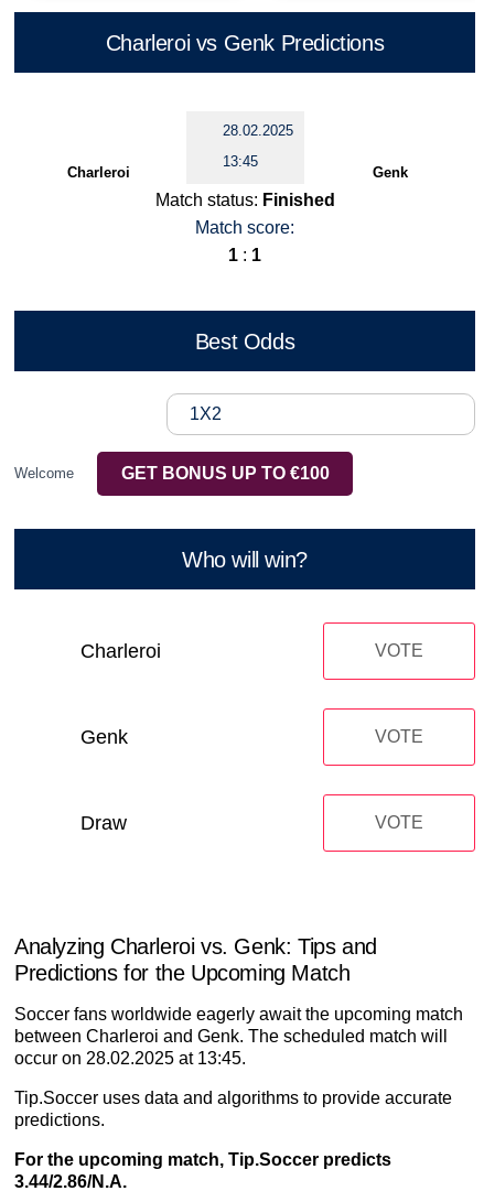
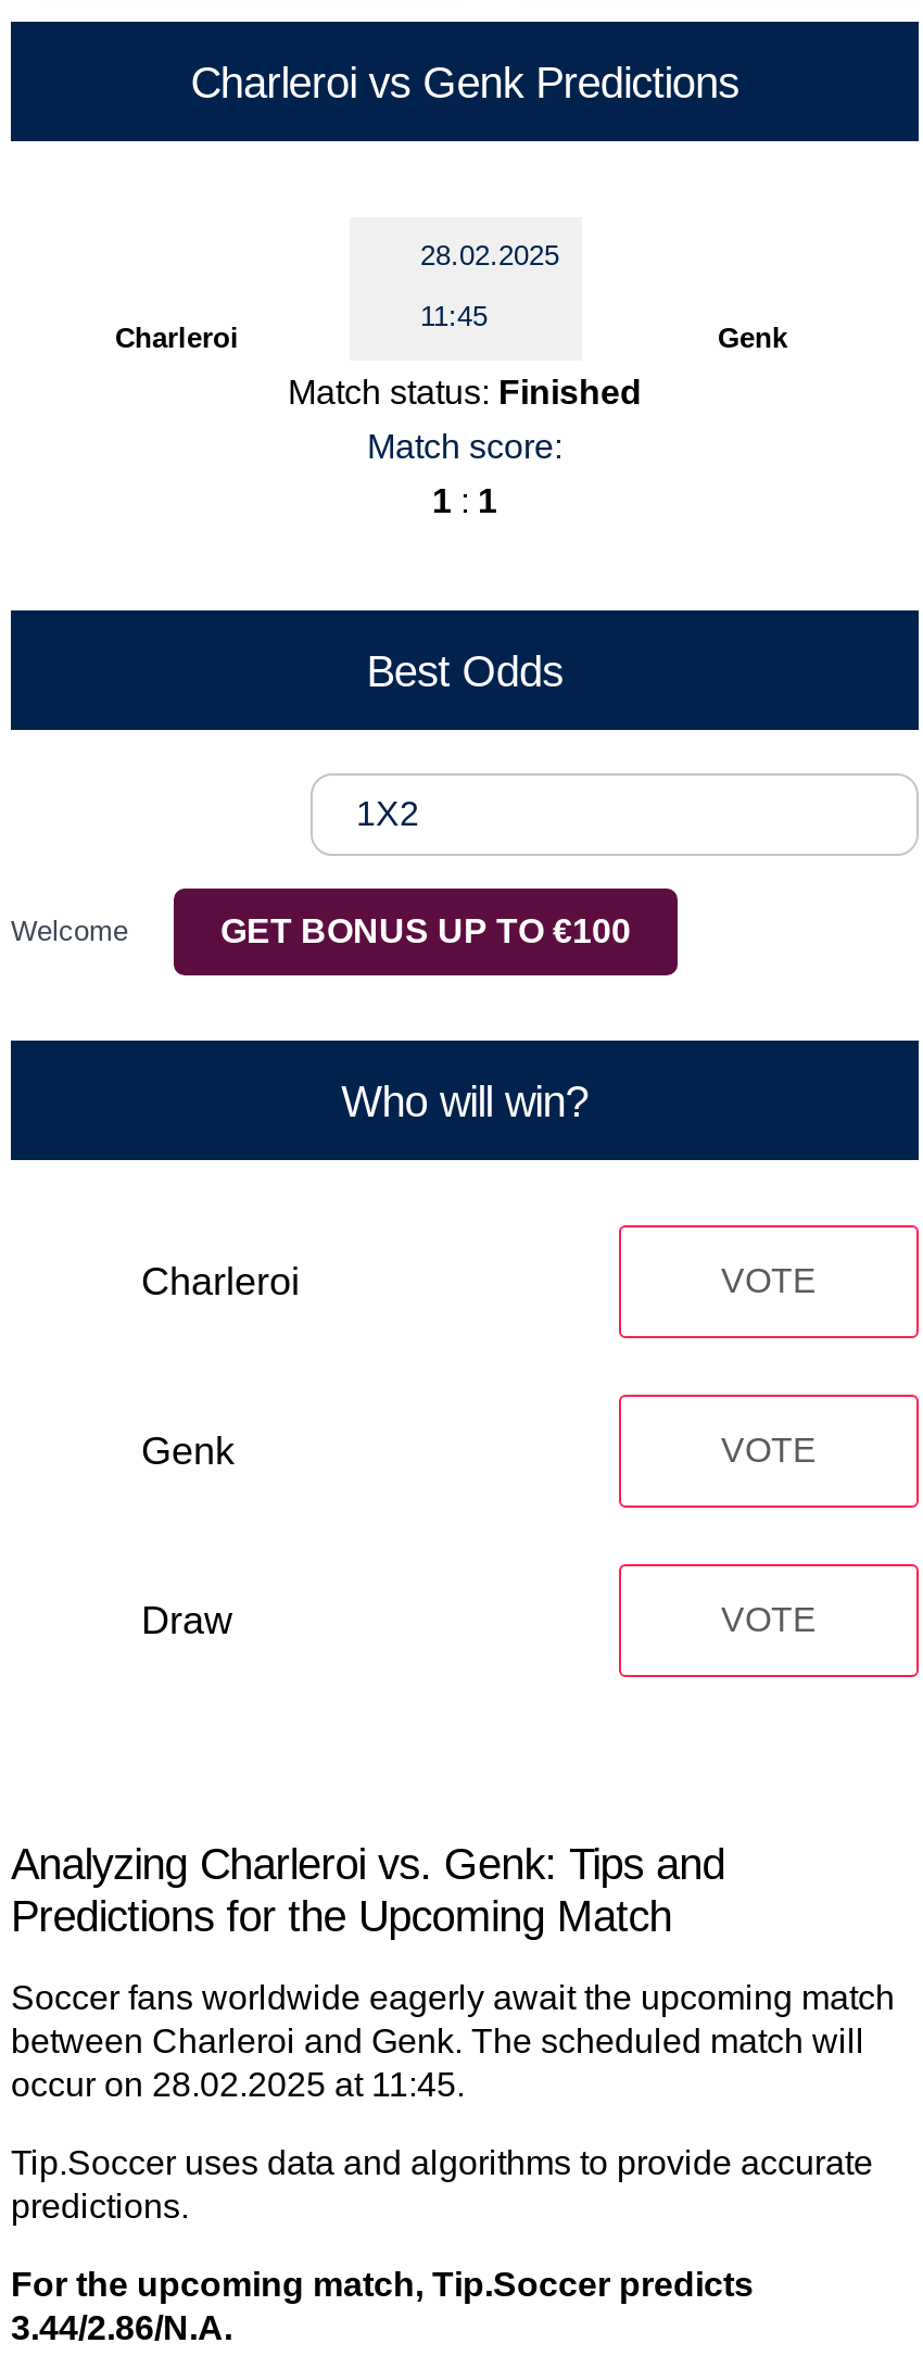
[222,153,257,170] 13:45 -> [420,300,488,332] 11:45
[14,1049,246,1068] occur on 28.02.2025 at 13:45. -> [11,2067,465,2104] occur on 28.02.2025 at 11:45.

